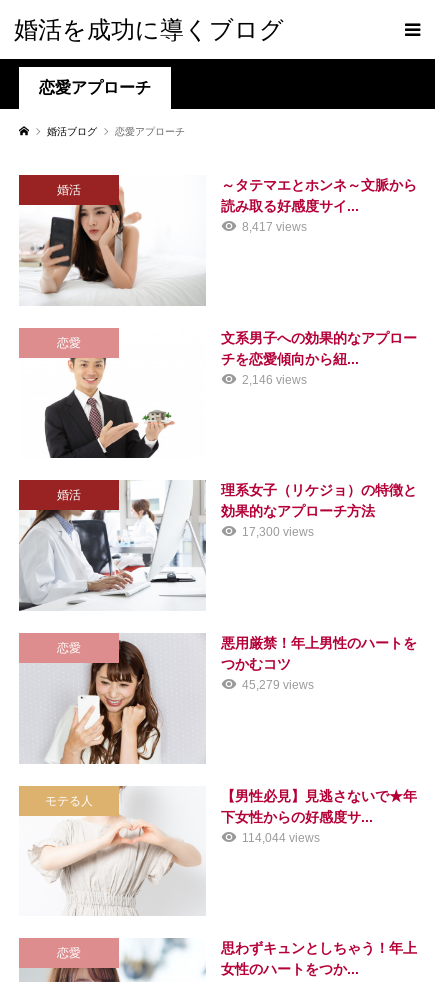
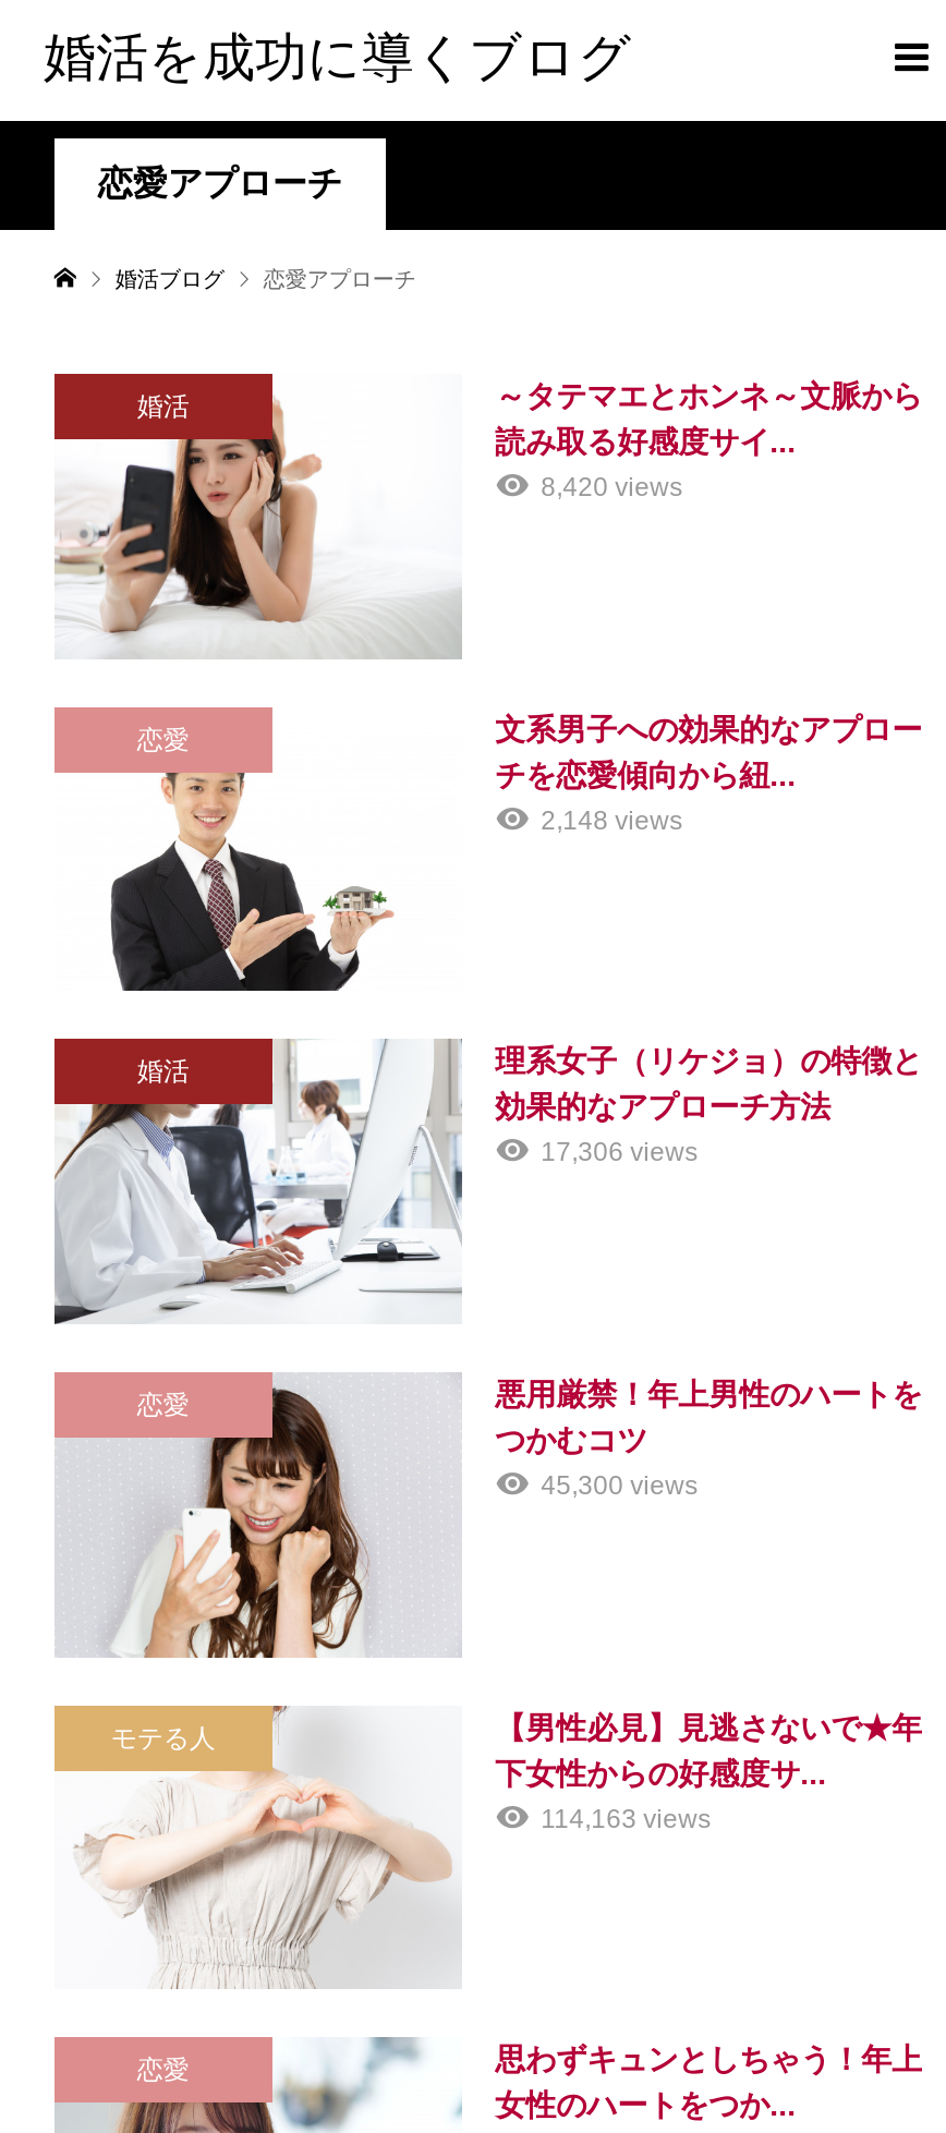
[242,220,307,234] 8,417 views -> [541,472,682,502] 8,420 views
[242,373,307,387] 2,146 views -> [541,805,682,835] 2,148 views
[242,525,314,539] 17,300 views -> [541,1137,698,1168] 17,306 views
[242,678,314,692] 45,279 views -> [541,1470,698,1501] 45,300 views
[242,831,320,845] 114,044 views -> [541,1803,711,1833] 114,163 views

